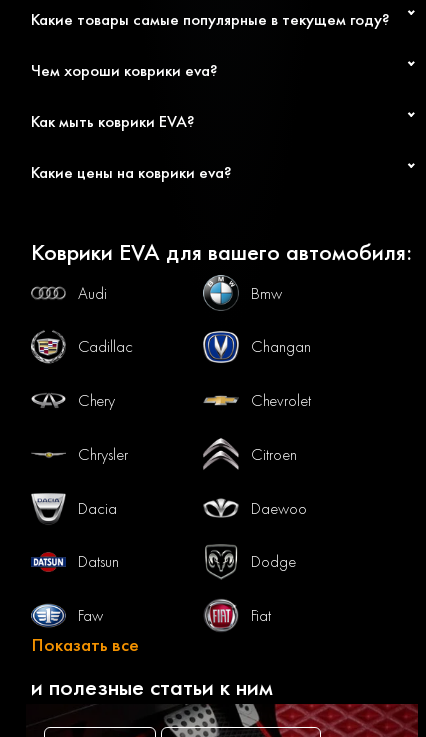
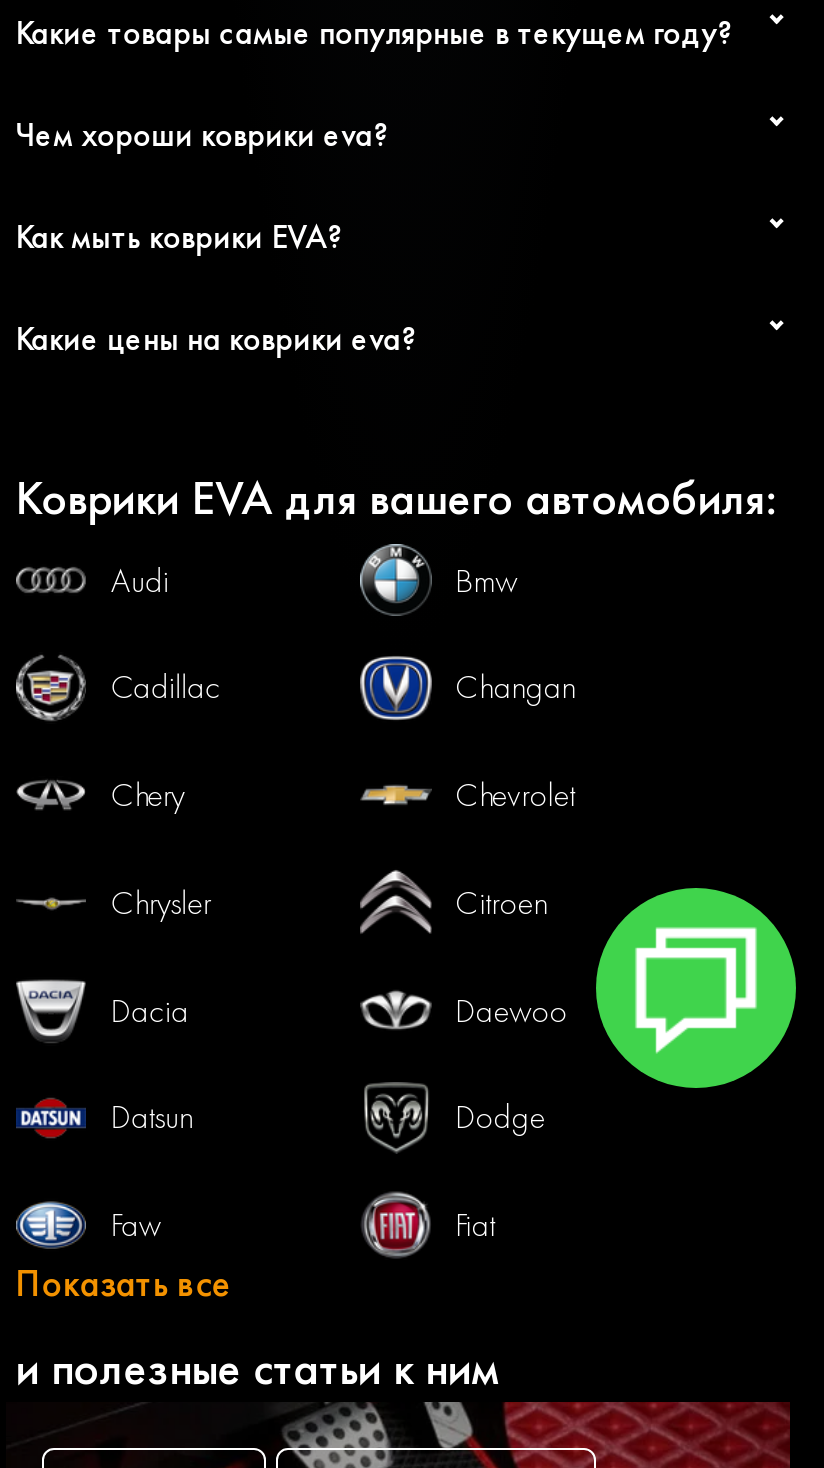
none -> [594,886,798,1090] [image]

